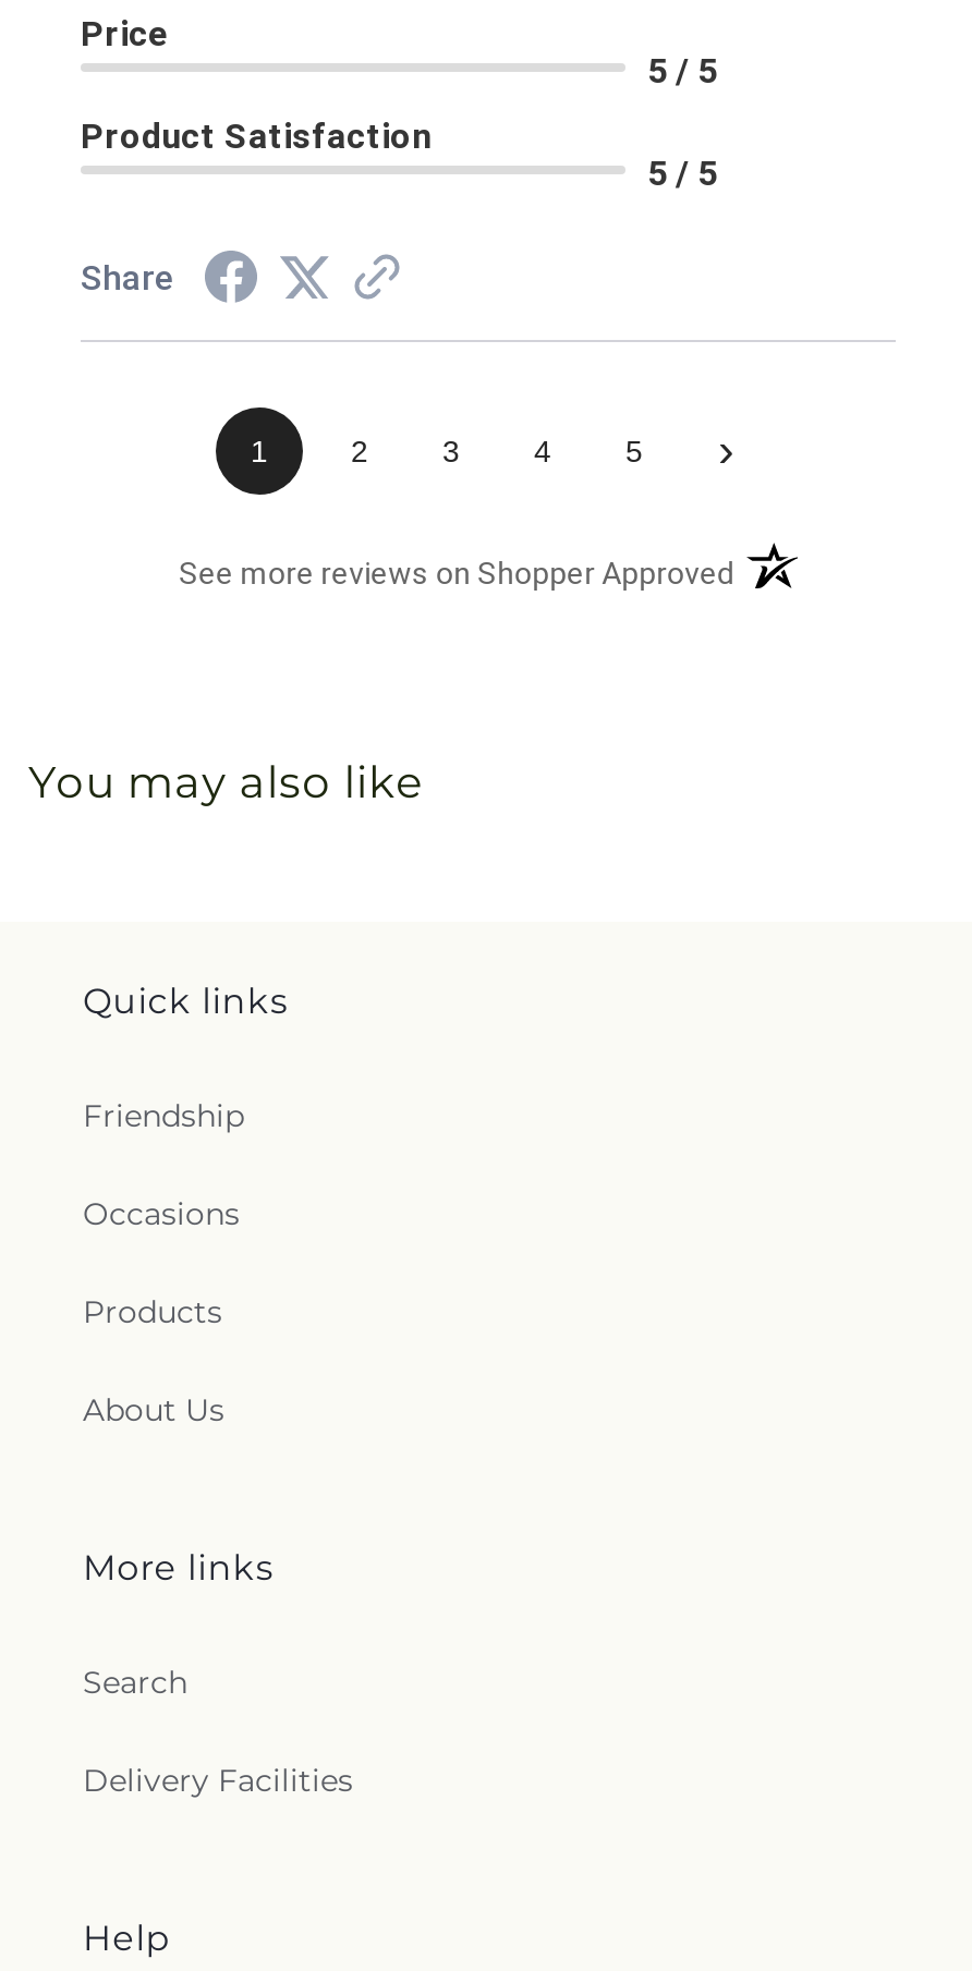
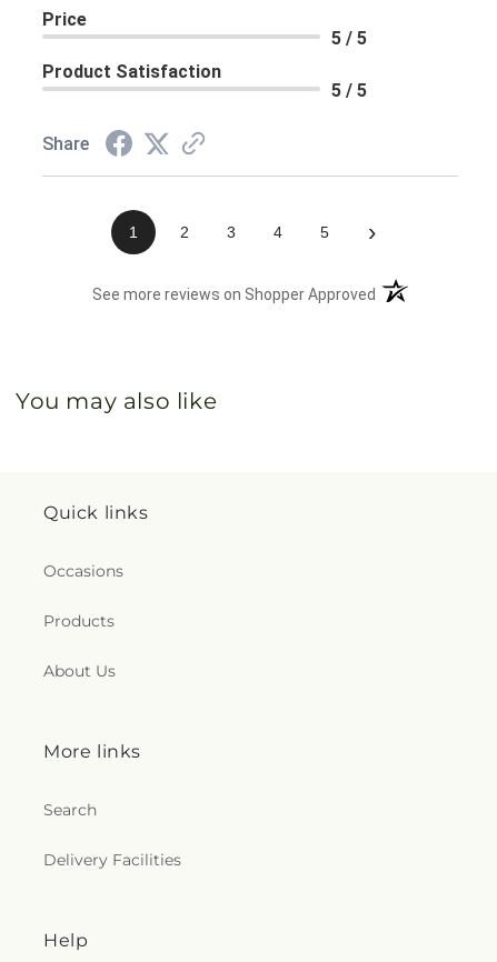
[83,1096,244,1135] Friendship -> none

